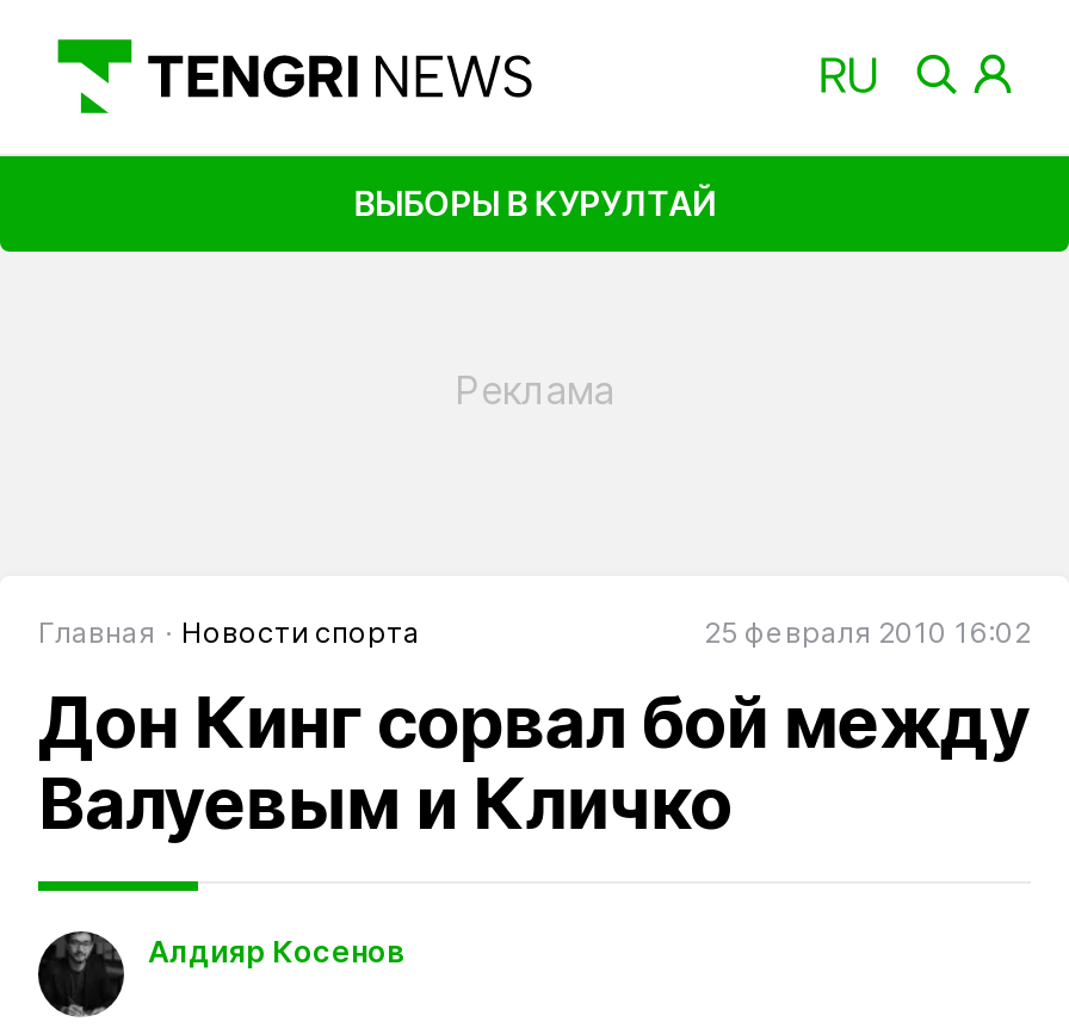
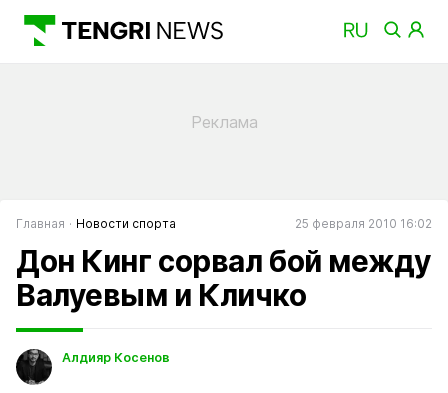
[354,182,715,222] ВЫБОРЫ В КУРУЛТАЙ -> none

